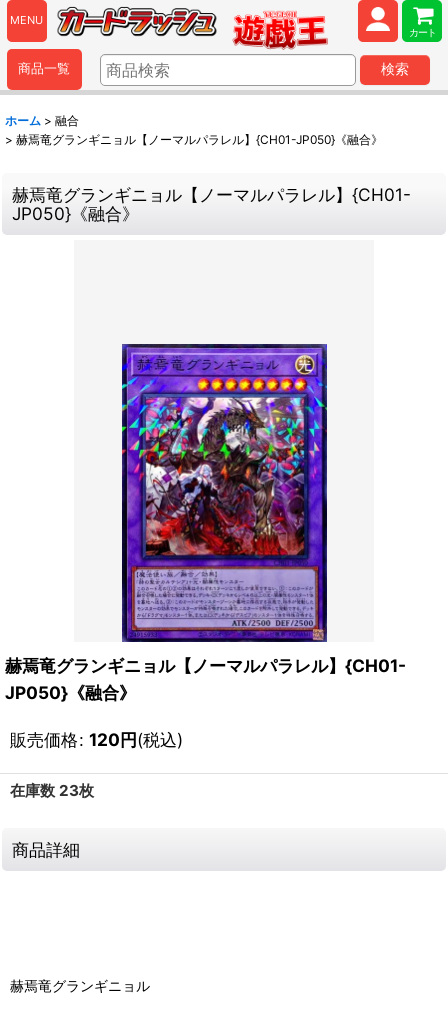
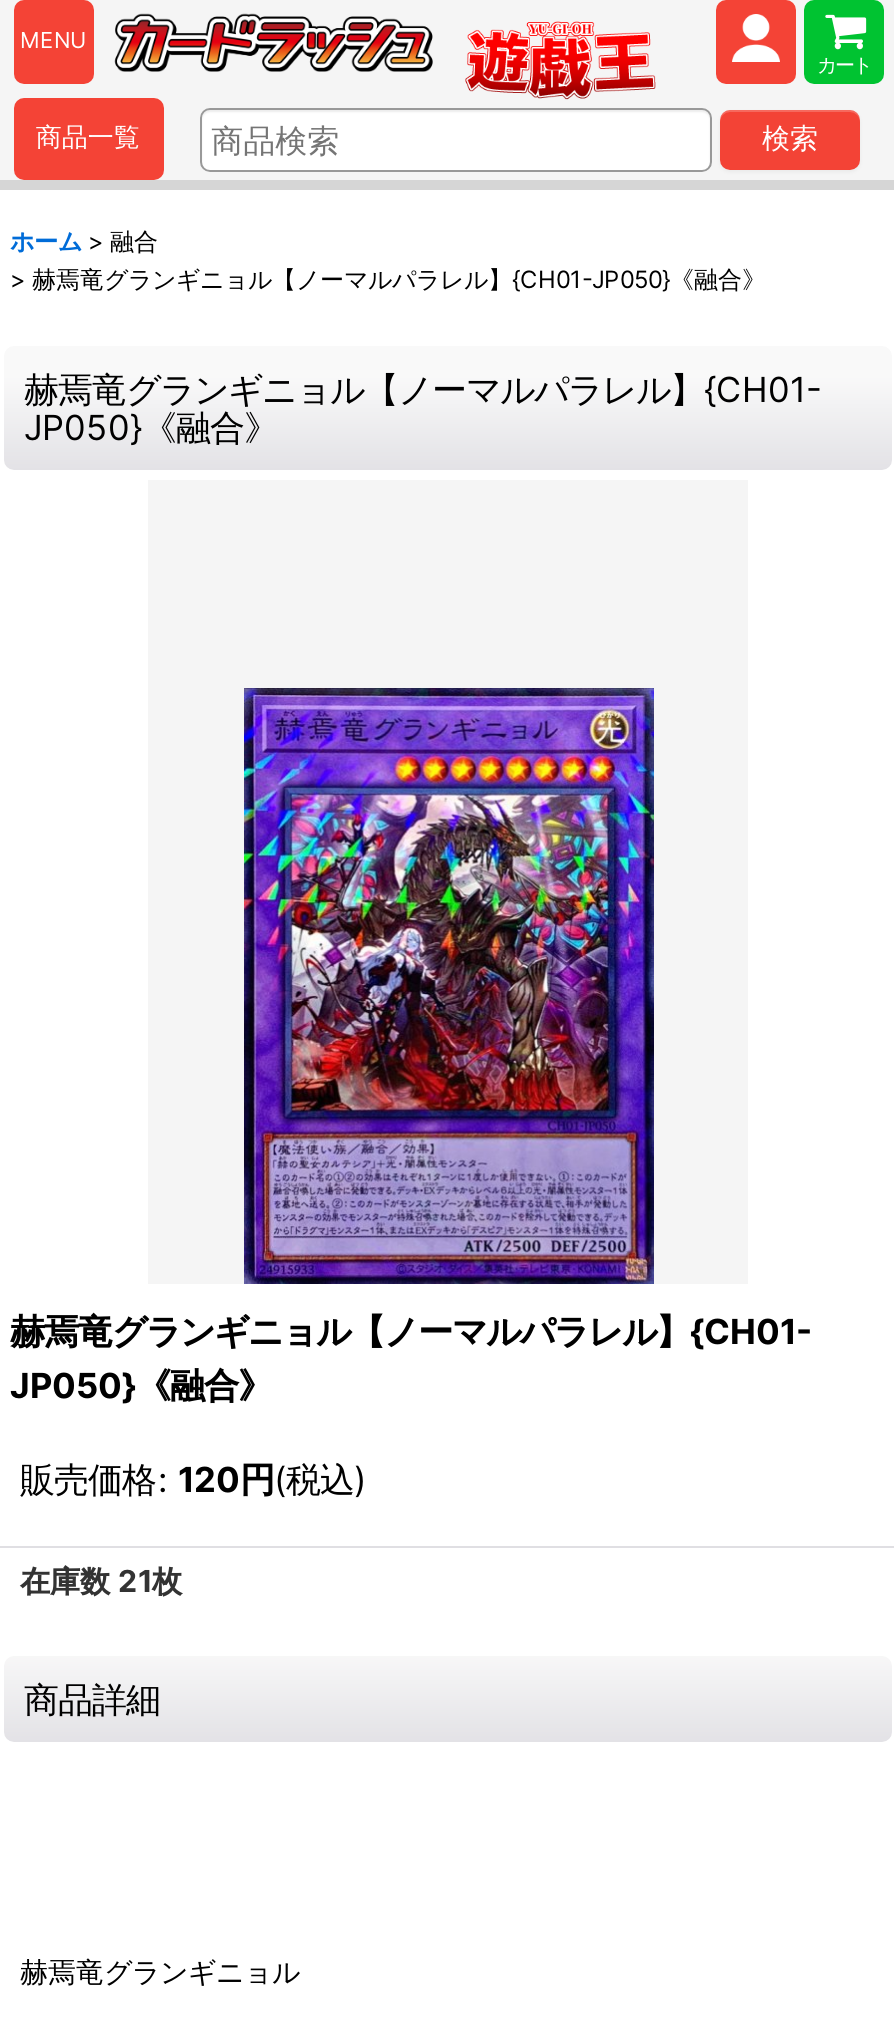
[10,781,94,800] 在庫数 23枚 -> [20,1562,182,1600] 在庫数 21枚

